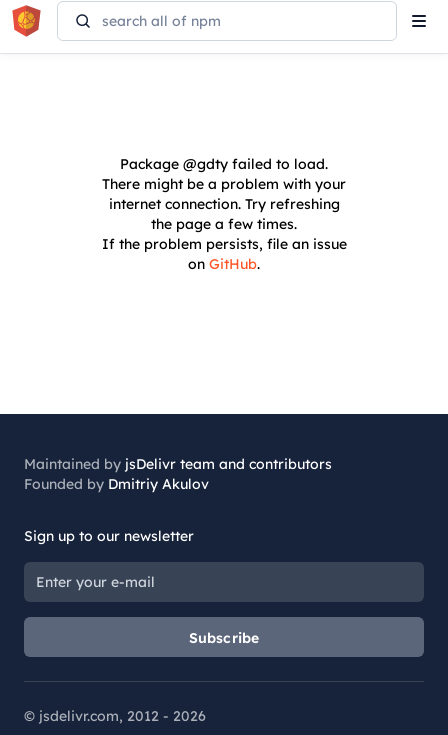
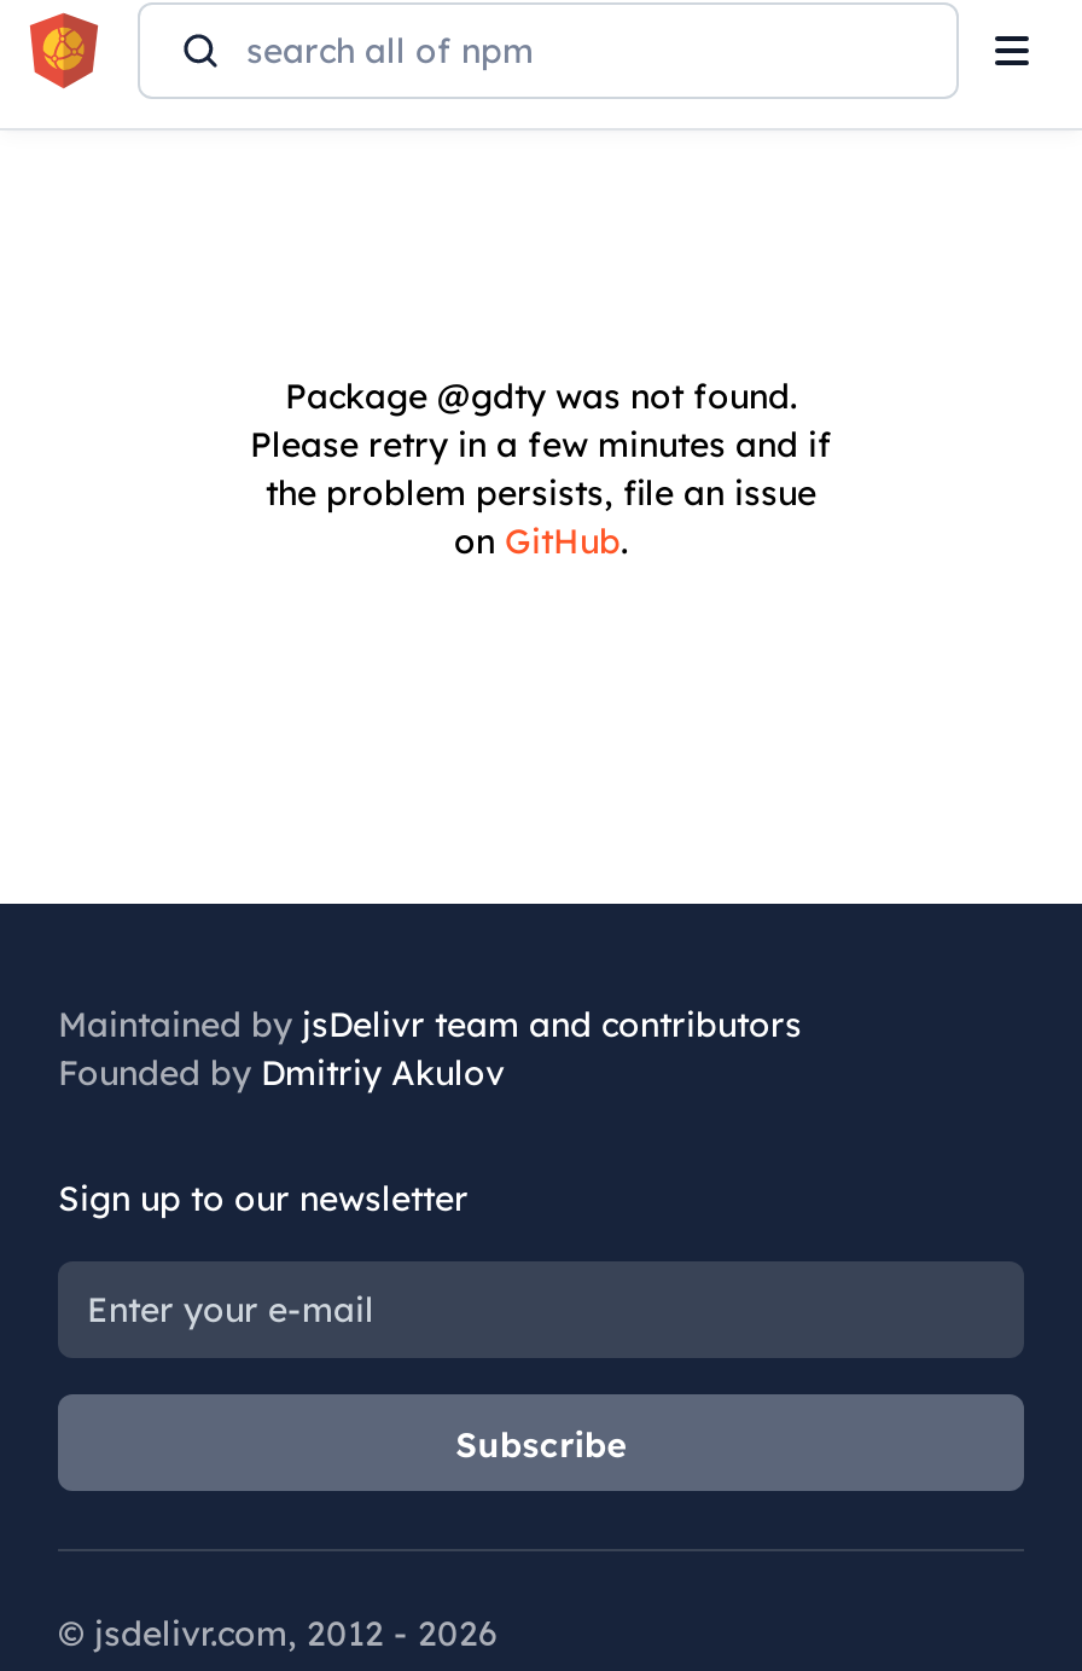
[101,155,346,253] Package @gdty failed to load. | There might be a problem with your | internet connection. Try refreshing | the page a few times. | If the problem persists, file an issue -> [250,375,832,515] Package @gdty was not found. | Please retry in a few minutes and if | the problem persists, file an issue

